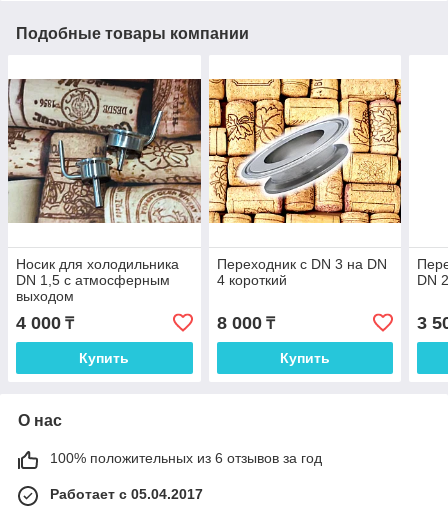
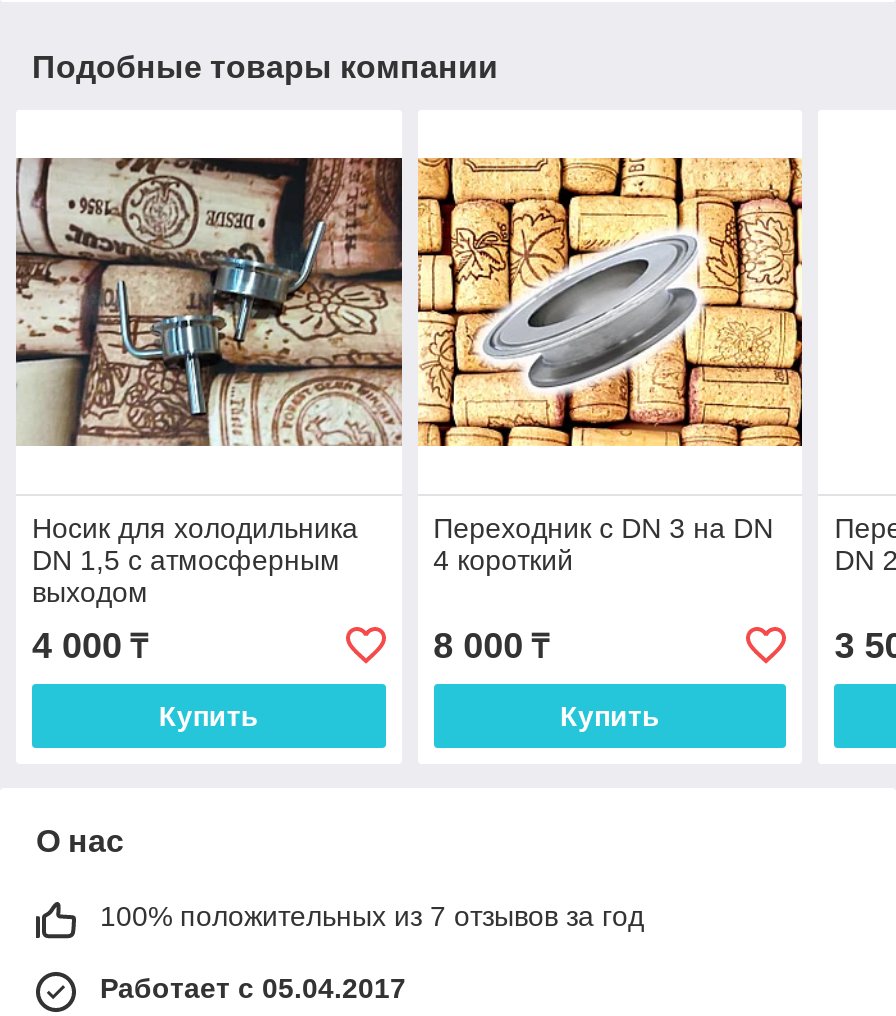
[50,450,322,466] 100% положительных из 6 отзывов за год -> [100,901,644,933] 100% положительных из 7 отзывов за год

